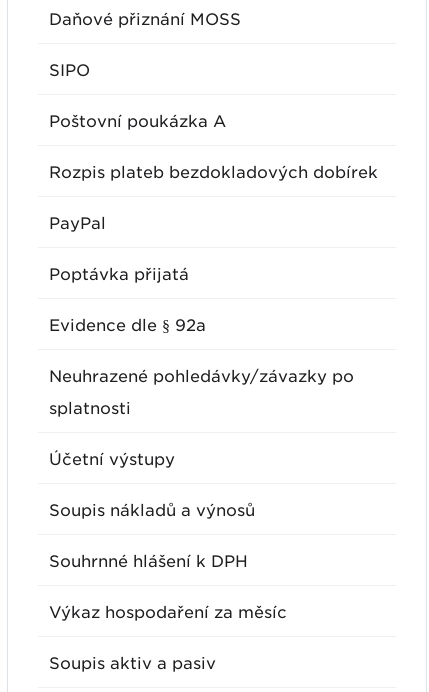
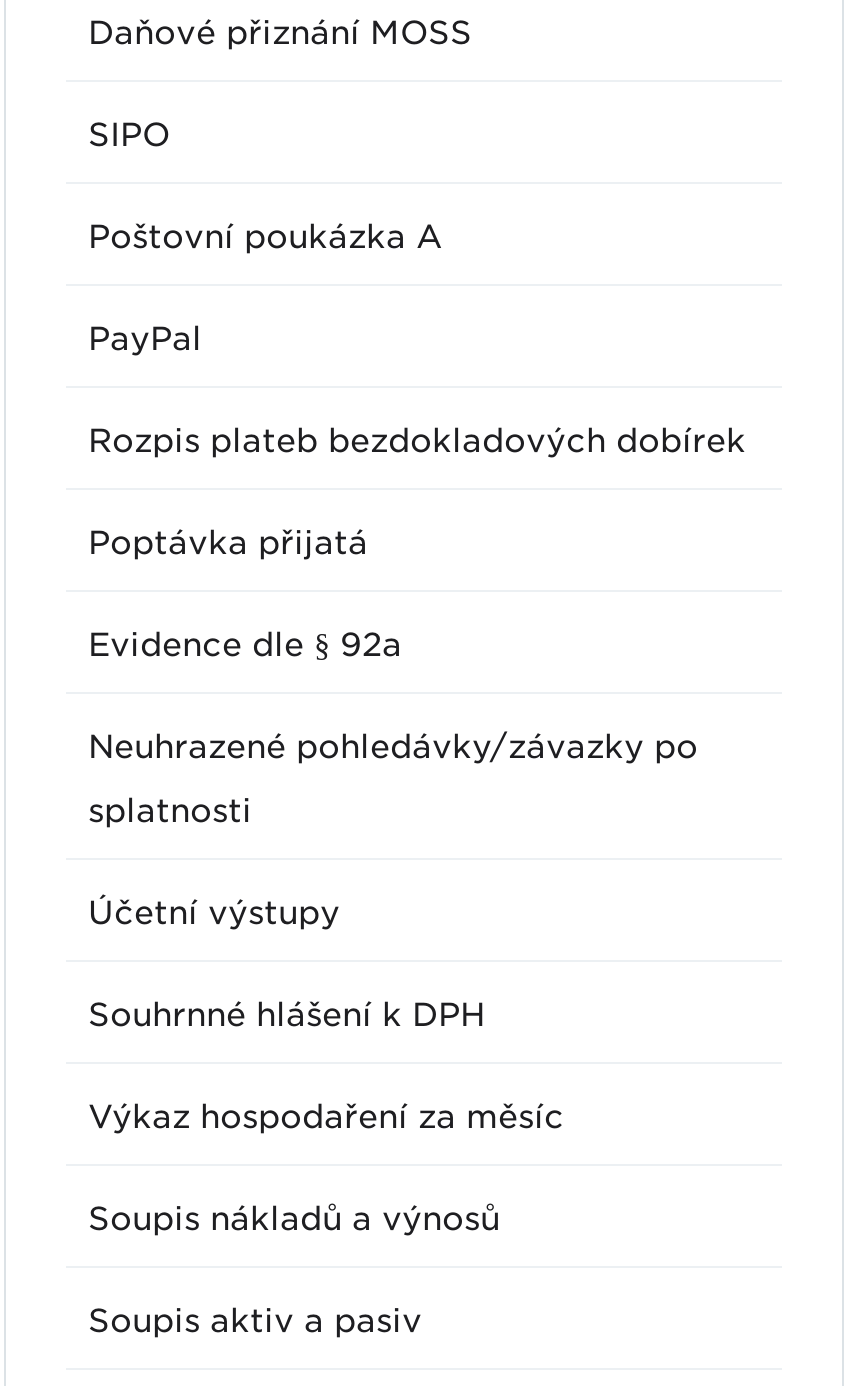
moved [49,162,378,181] -> [88,421,746,459]: Rozpis plateb bezdokladových dobírek
moved [49,213,106,232] -> [88,319,202,357]: PayPal
moved [49,500,255,519] -> [88,1199,500,1237]: Soupis nákladů a výnosů
moved [49,551,287,621] -> [88,995,564,1135]: Souhrnné hlášení k DPH | Výkaz hospodaření za měsíc

